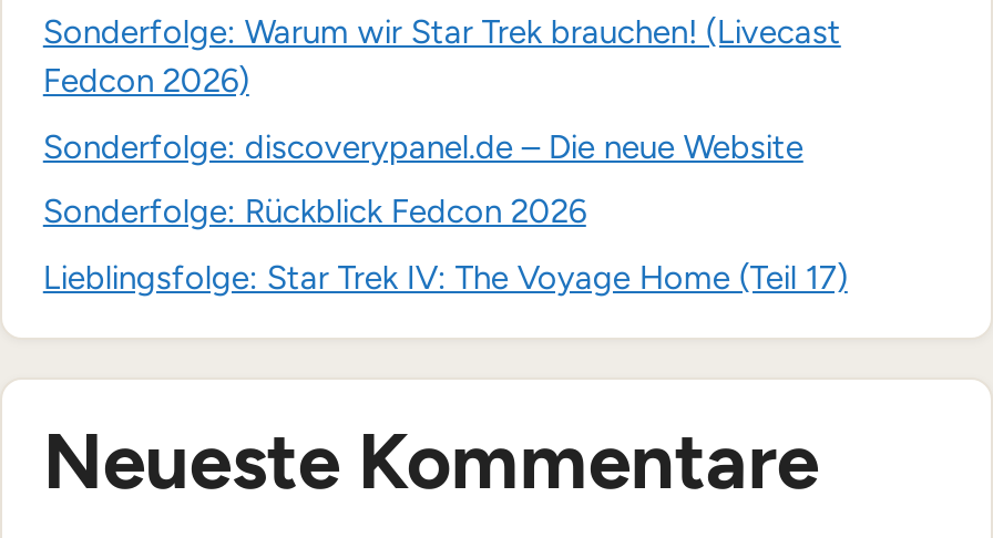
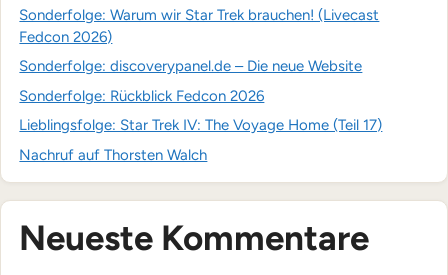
none -> [19,146,207,164] Nachruf auf Thorsten Walch

